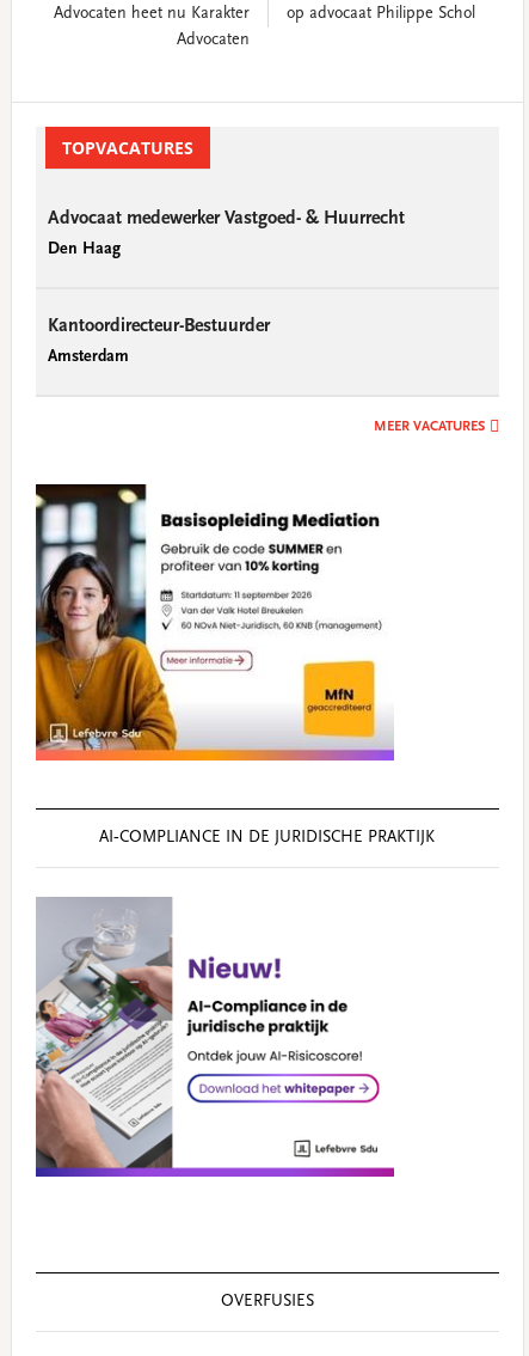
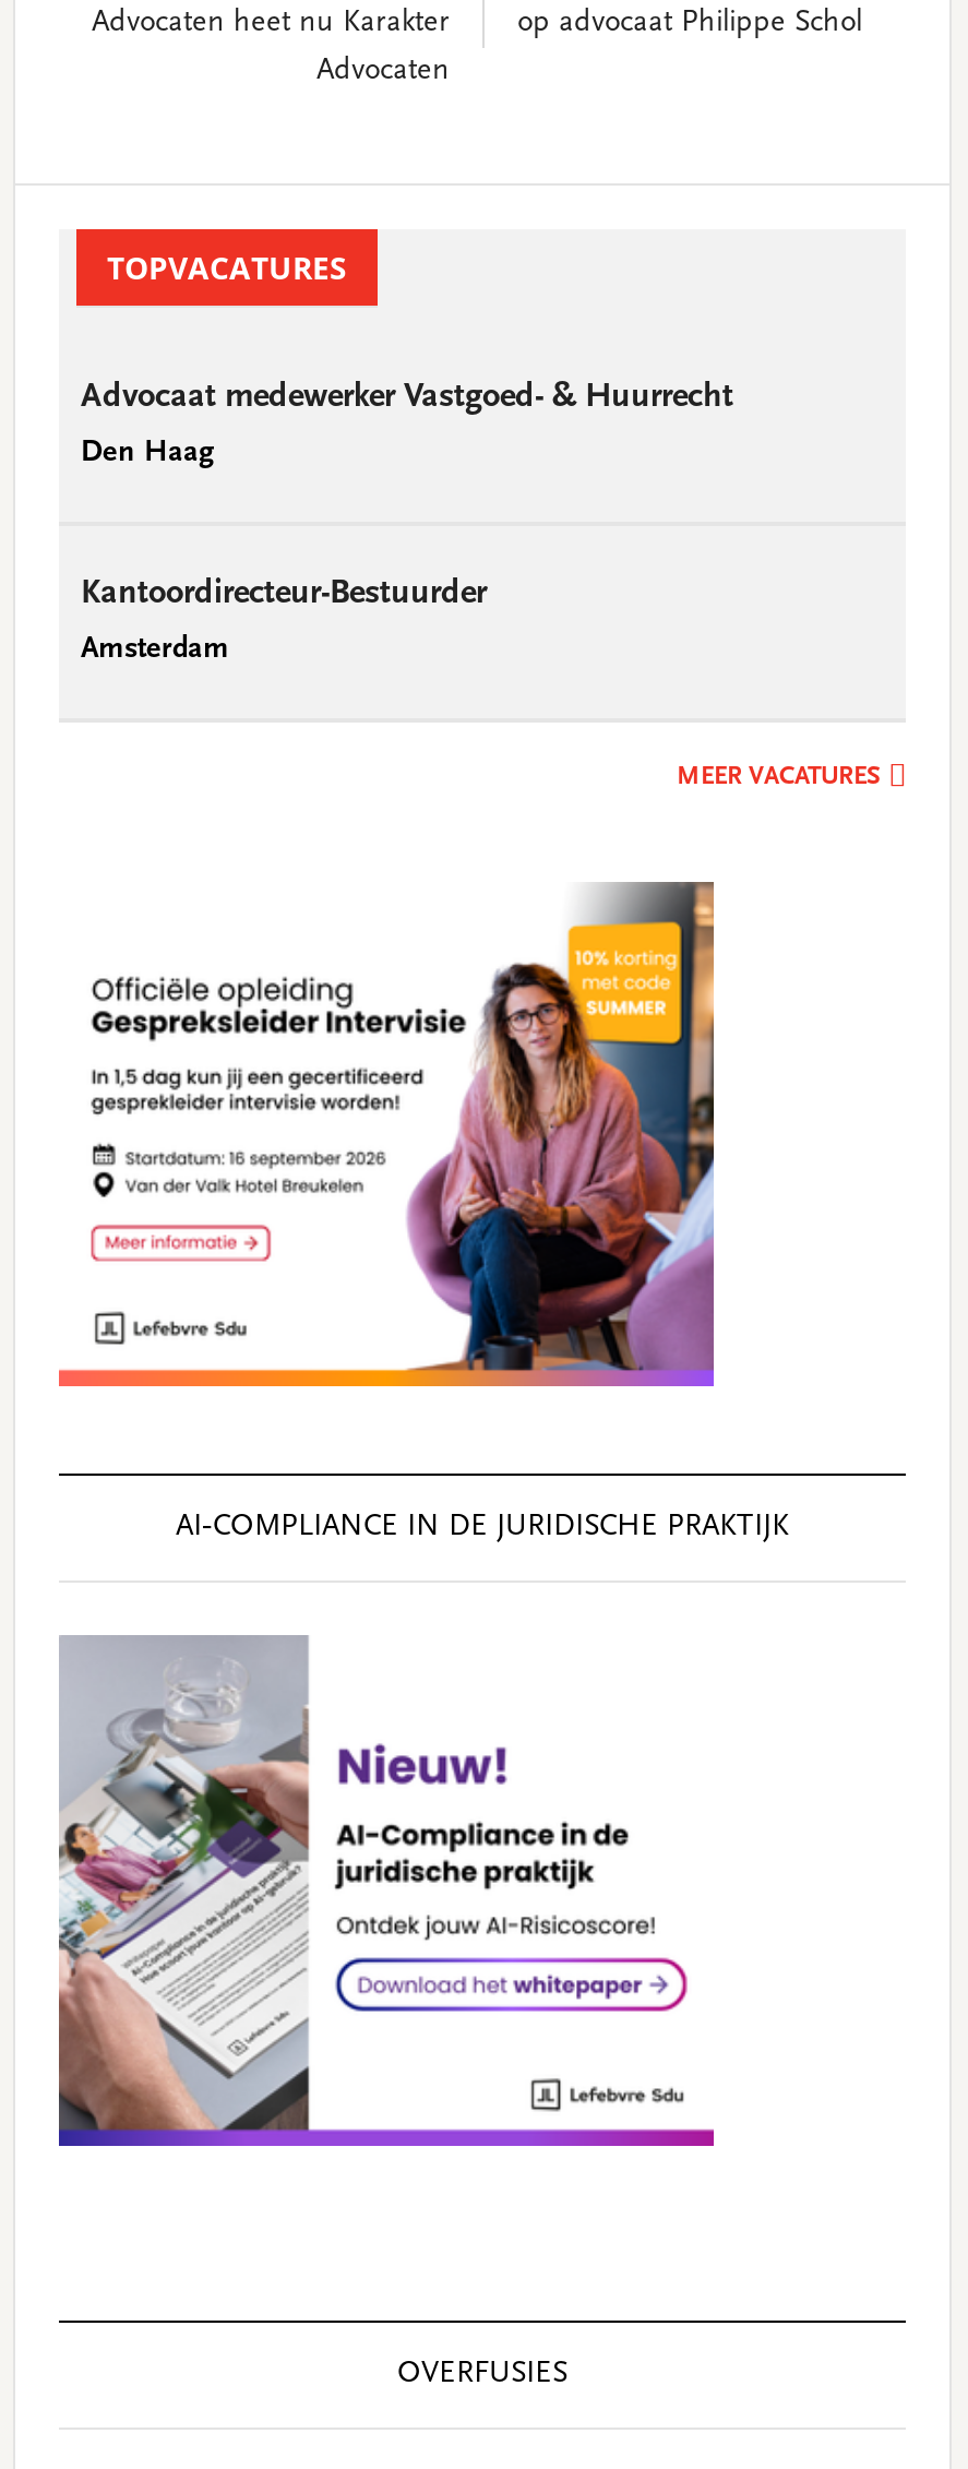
[35,483,394,762] [image] -> [59,879,716,1389] [image]

